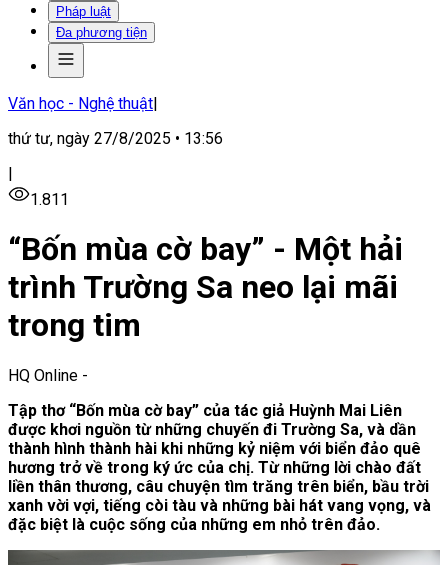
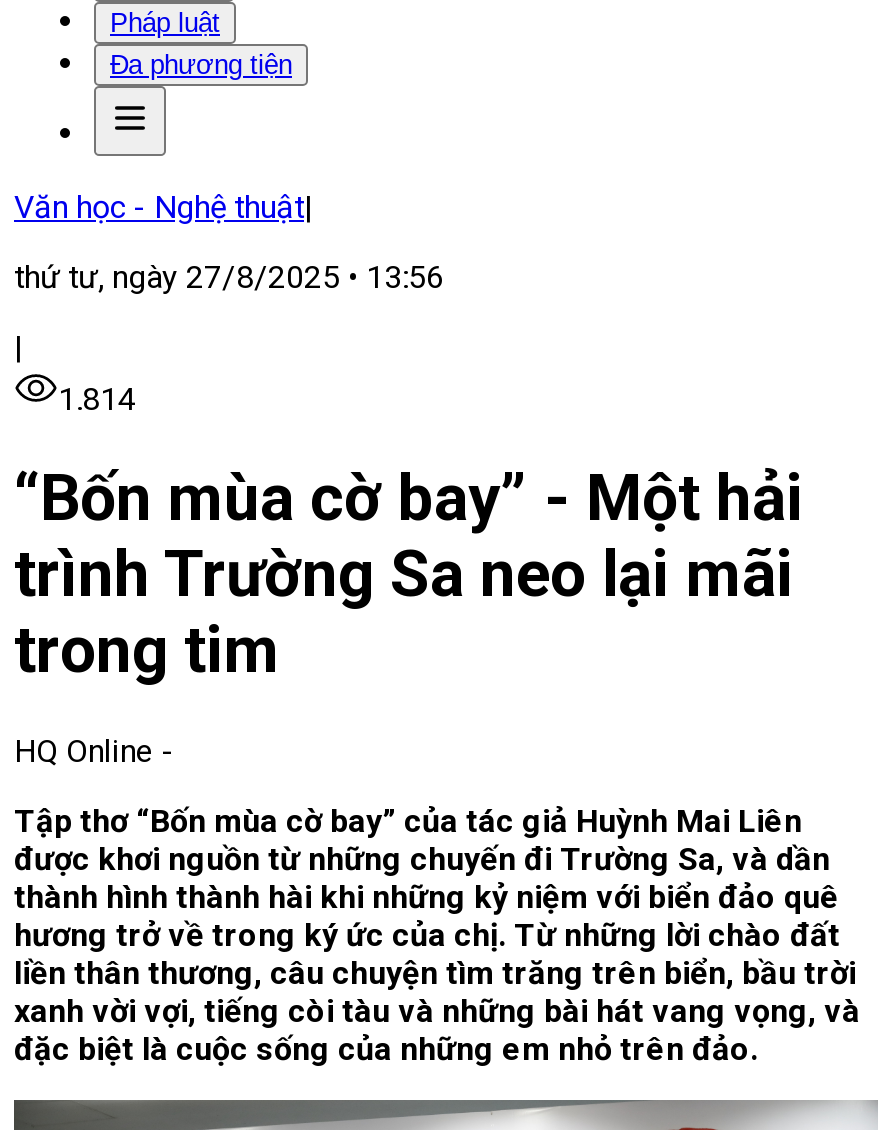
[30,190,69,209] 1.811 -> [58,380,136,418] 1.814

